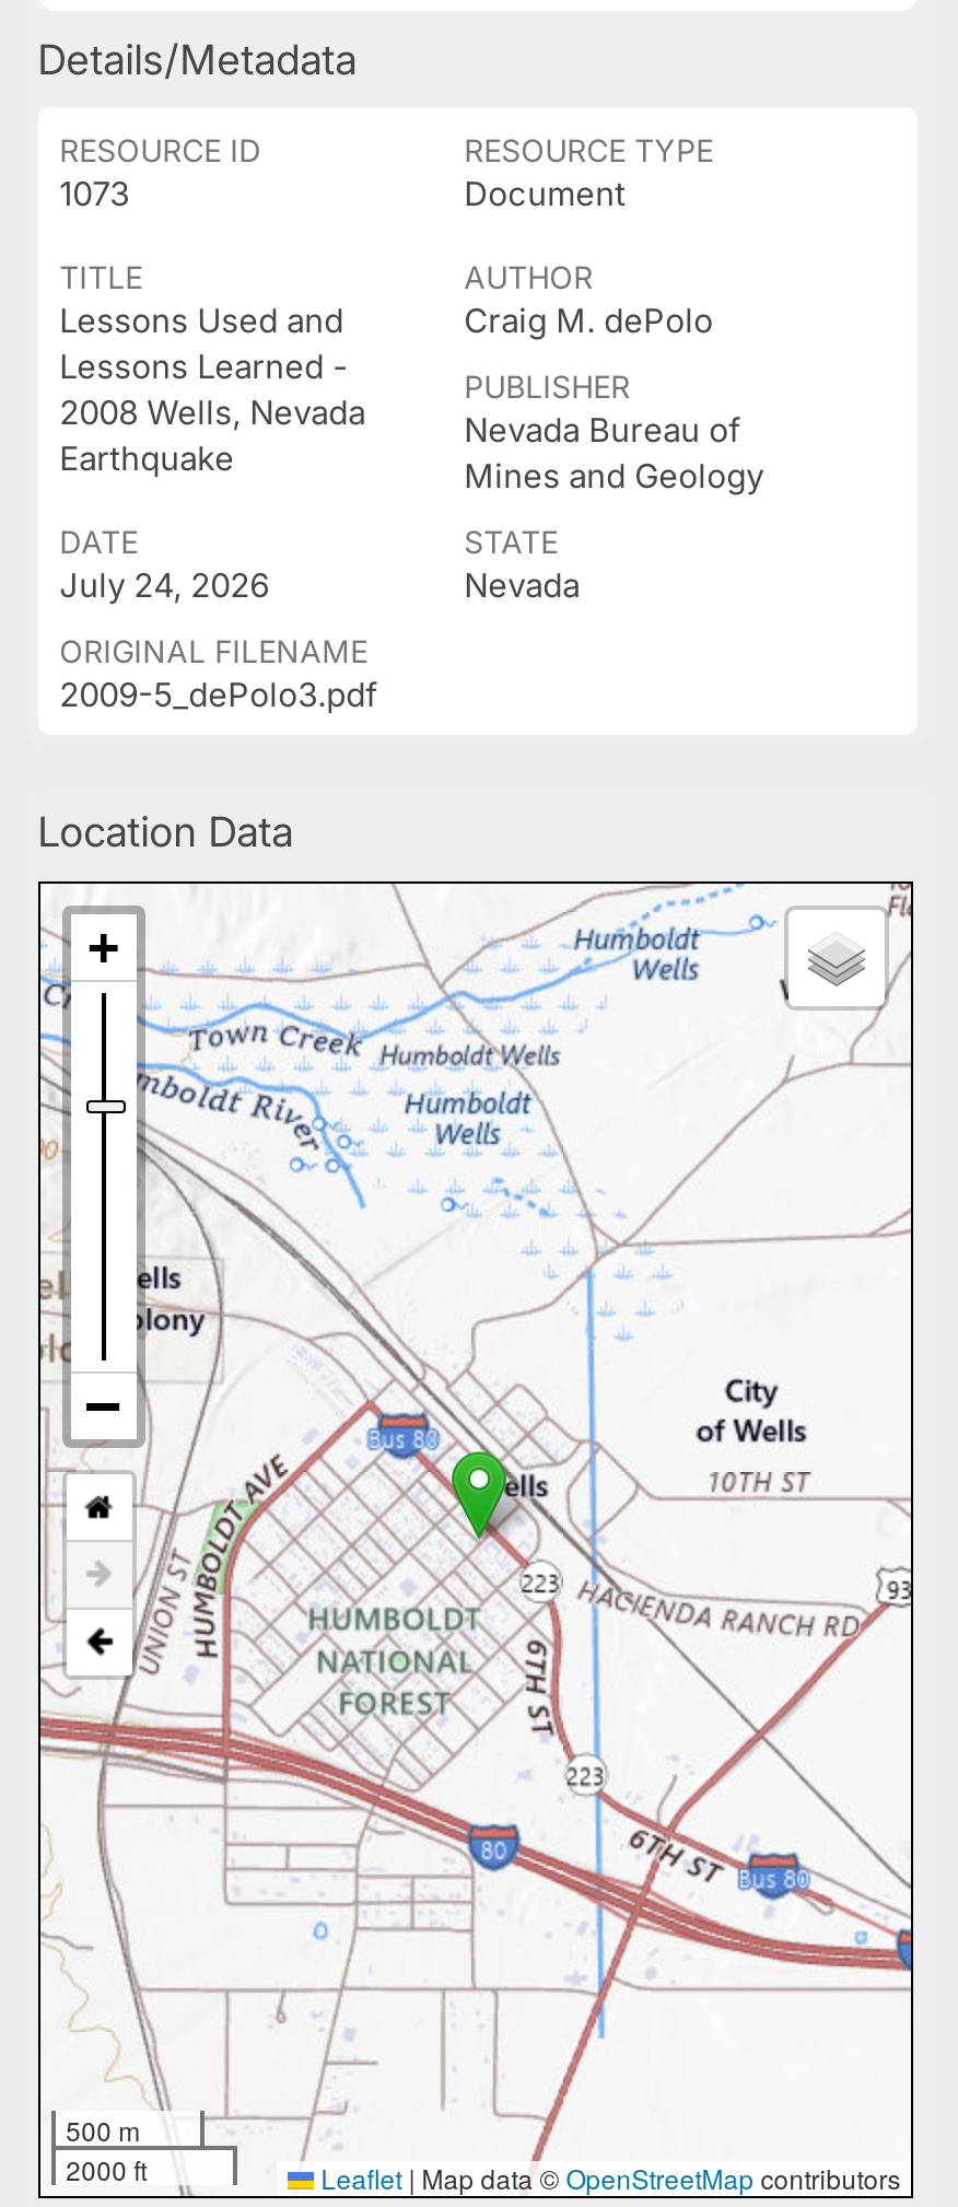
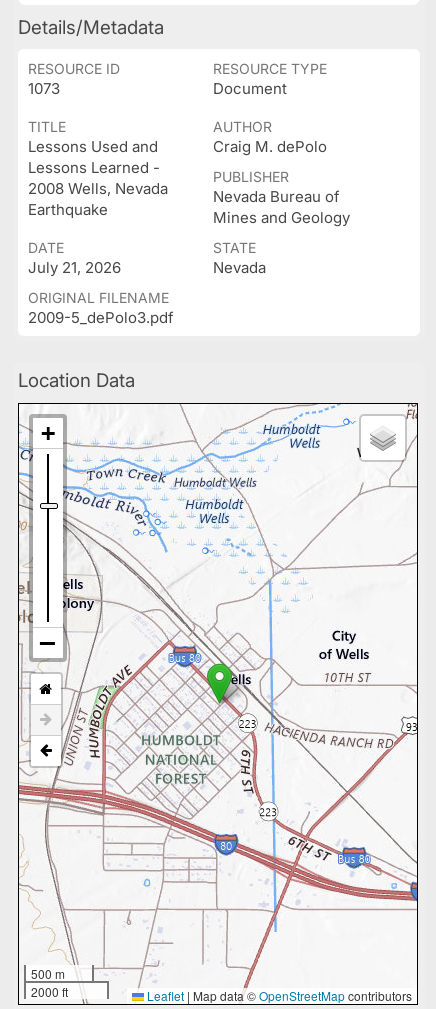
[59,564,269,606] July 24, 2026 -> [28,258,121,277] July 21, 2026

